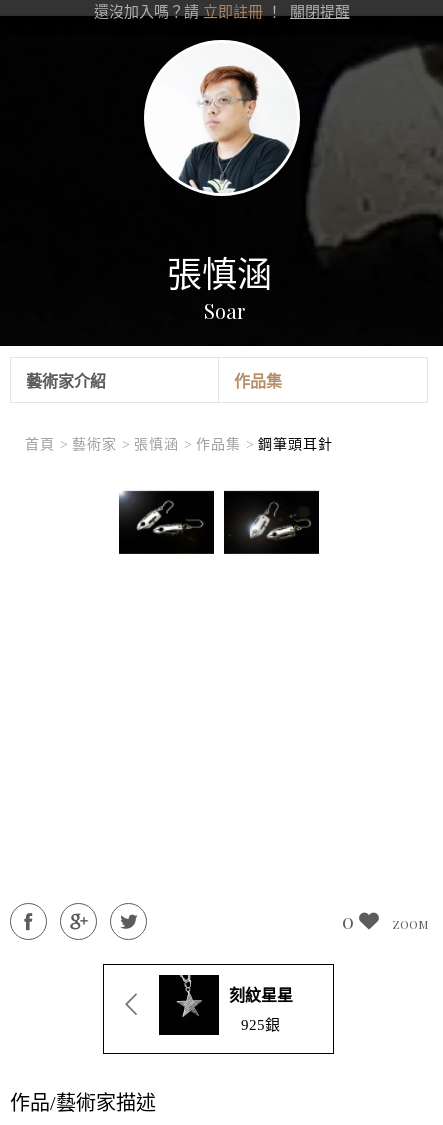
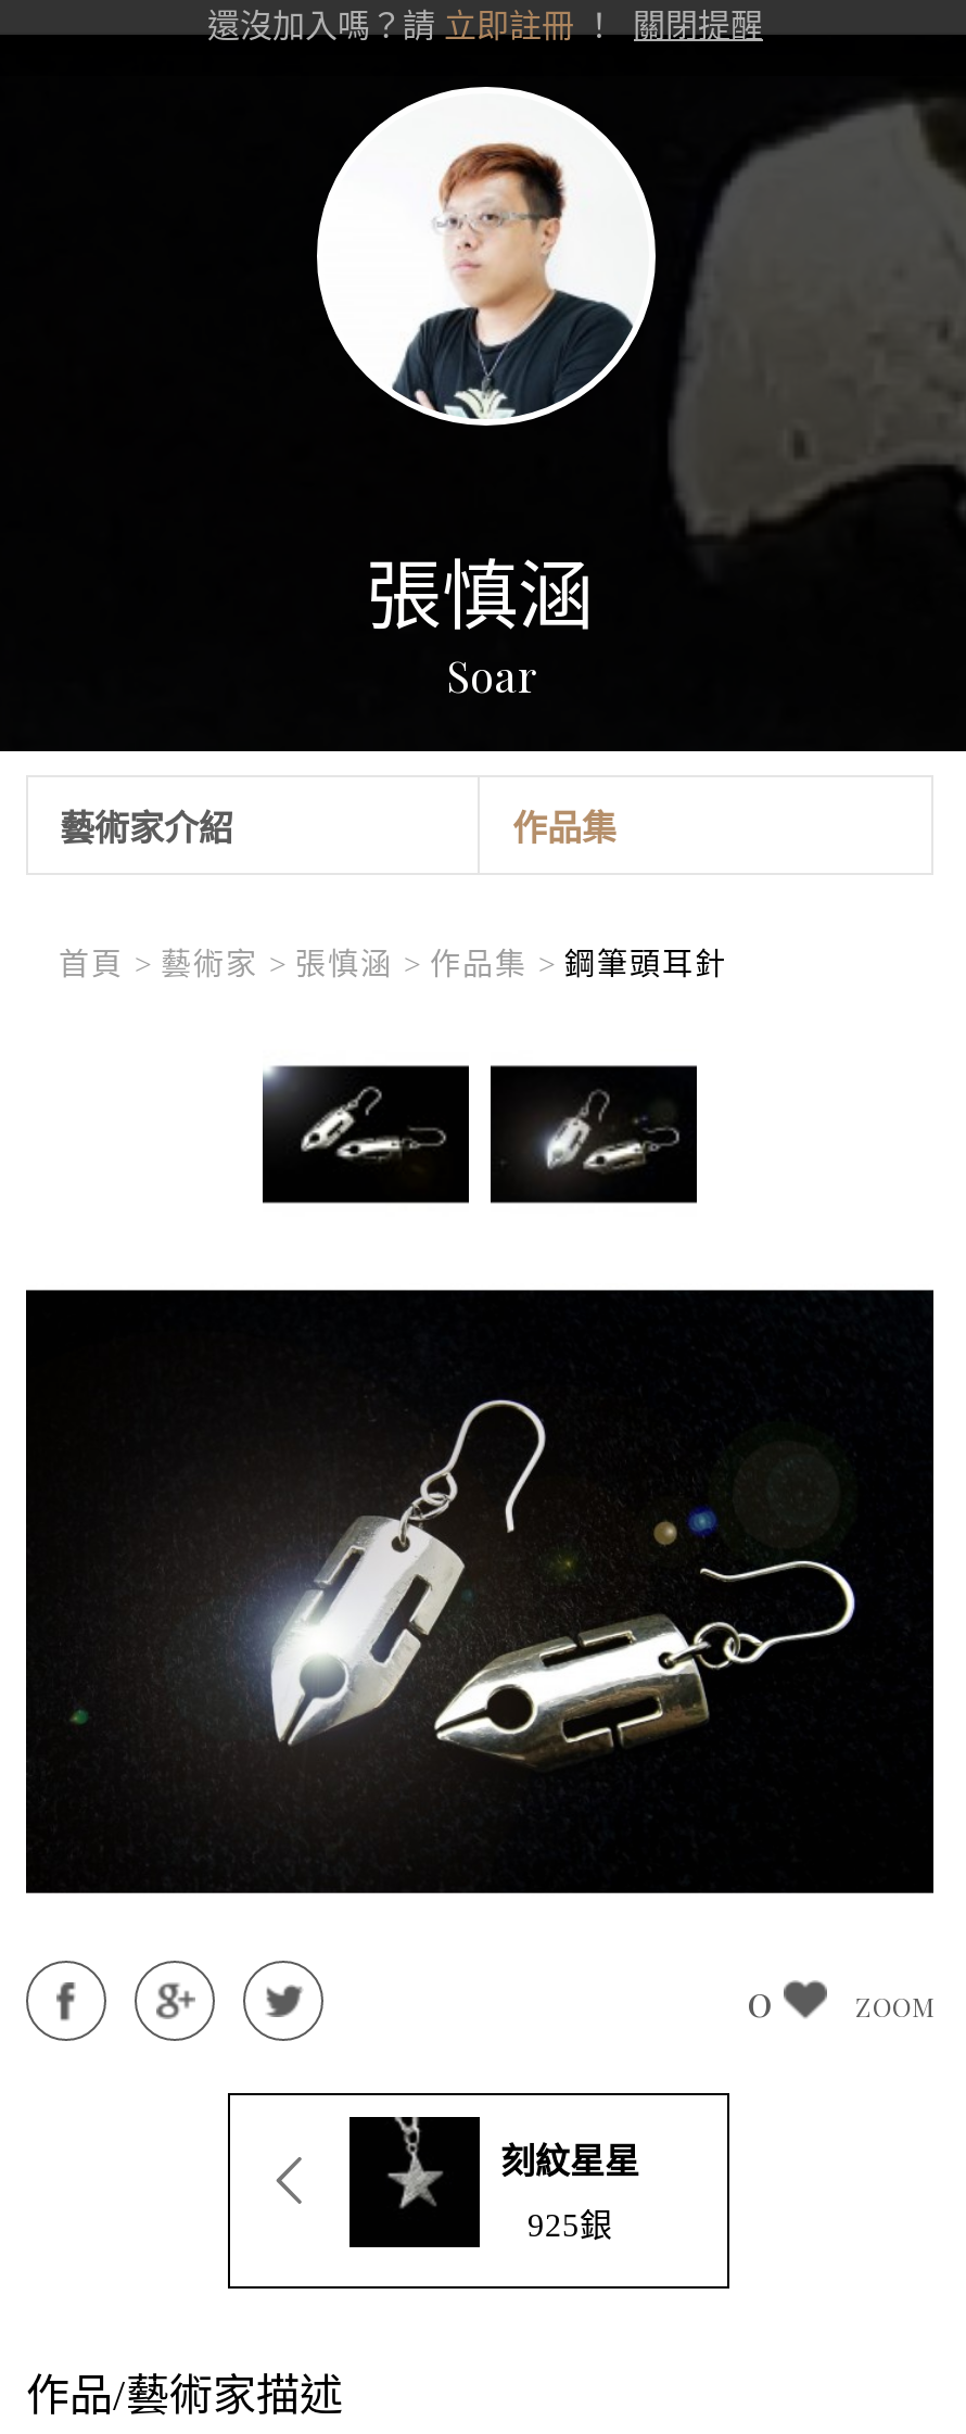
none -> [24,1288,936,1896] [image]

